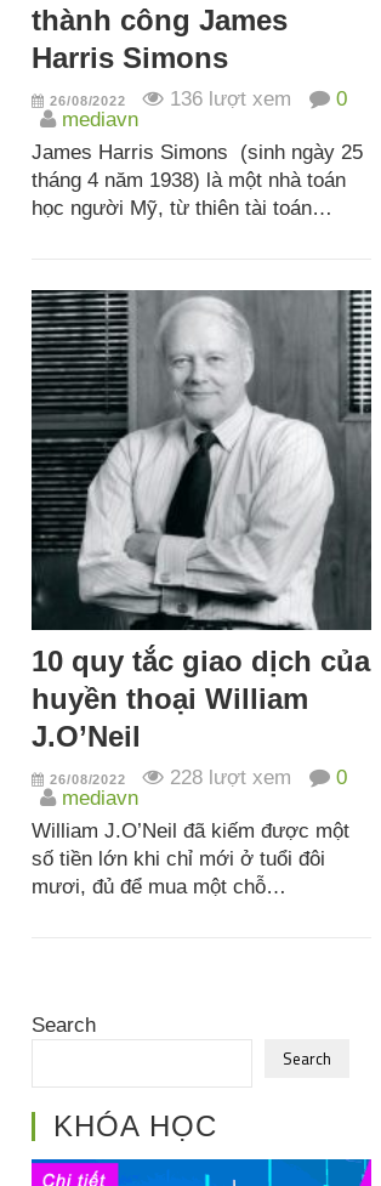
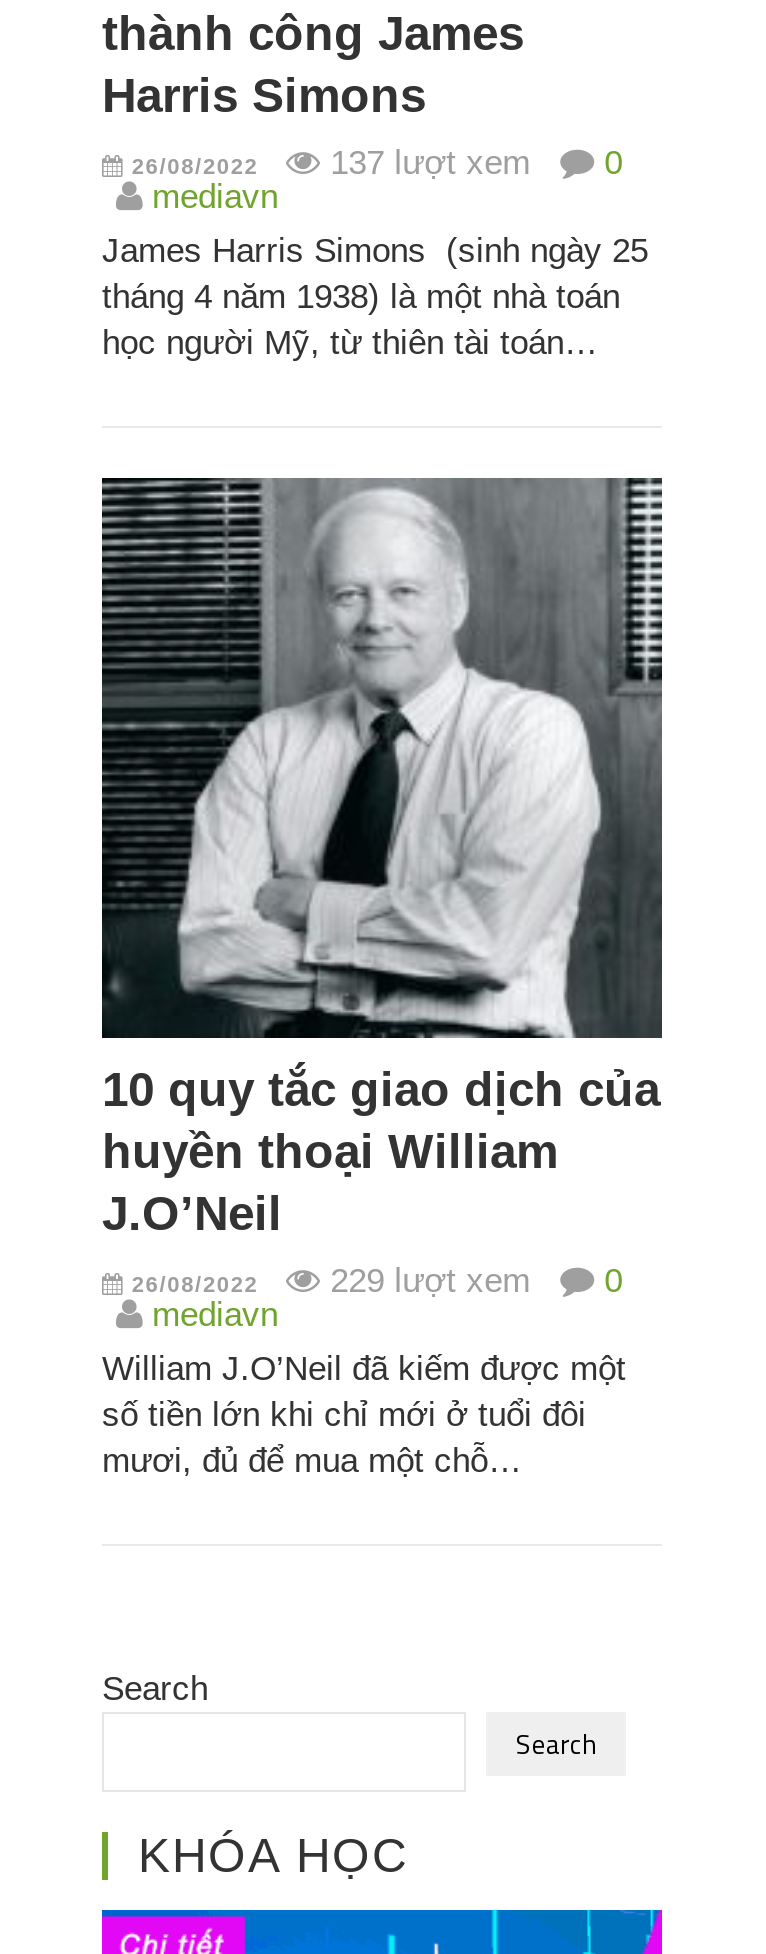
[164,87,347,110] 136 lượt xem 0 -> [320,143,622,181] 137 lượt xem 0
[164,765,347,788] 228 lượt xem 0 -> [320,1261,622,1299] 229 lượt xem 0

